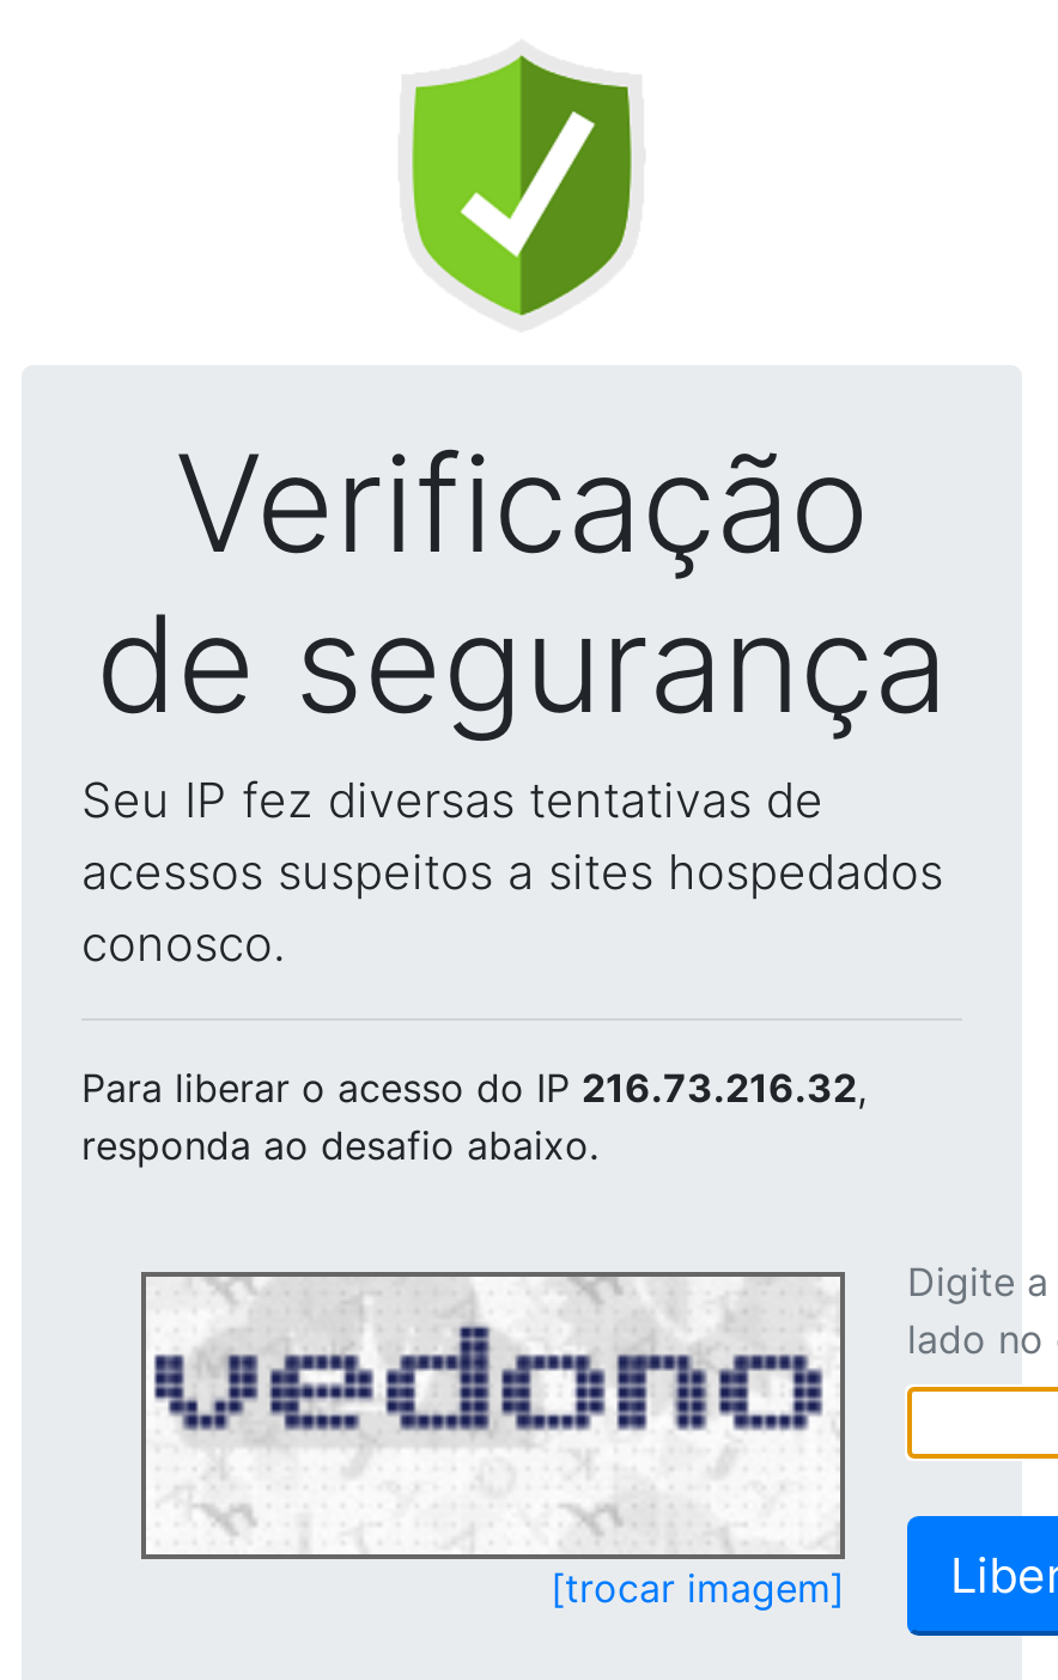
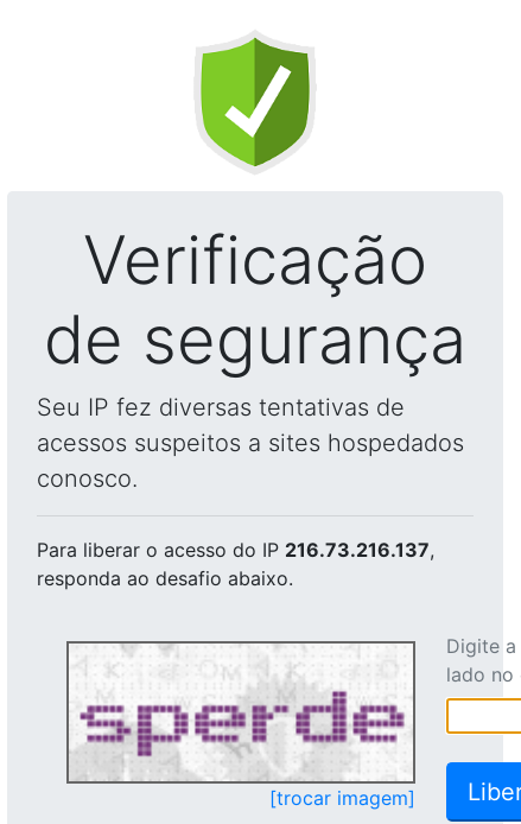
[81,1064,867,1112] Para liberar o acesso do IP 216.73.216.32, -> [37,538,434,562] Para liberar o acesso do IP 216.73.216.137,
[151,1282,826,1552] [image] -> [72,645,406,779] [image]

